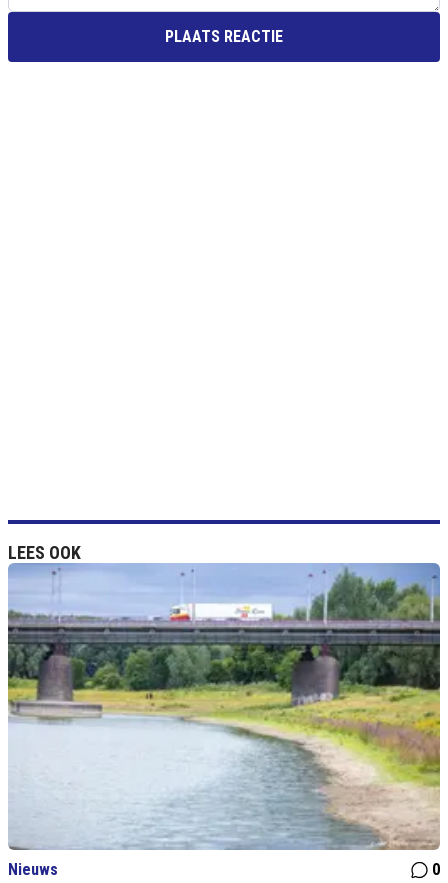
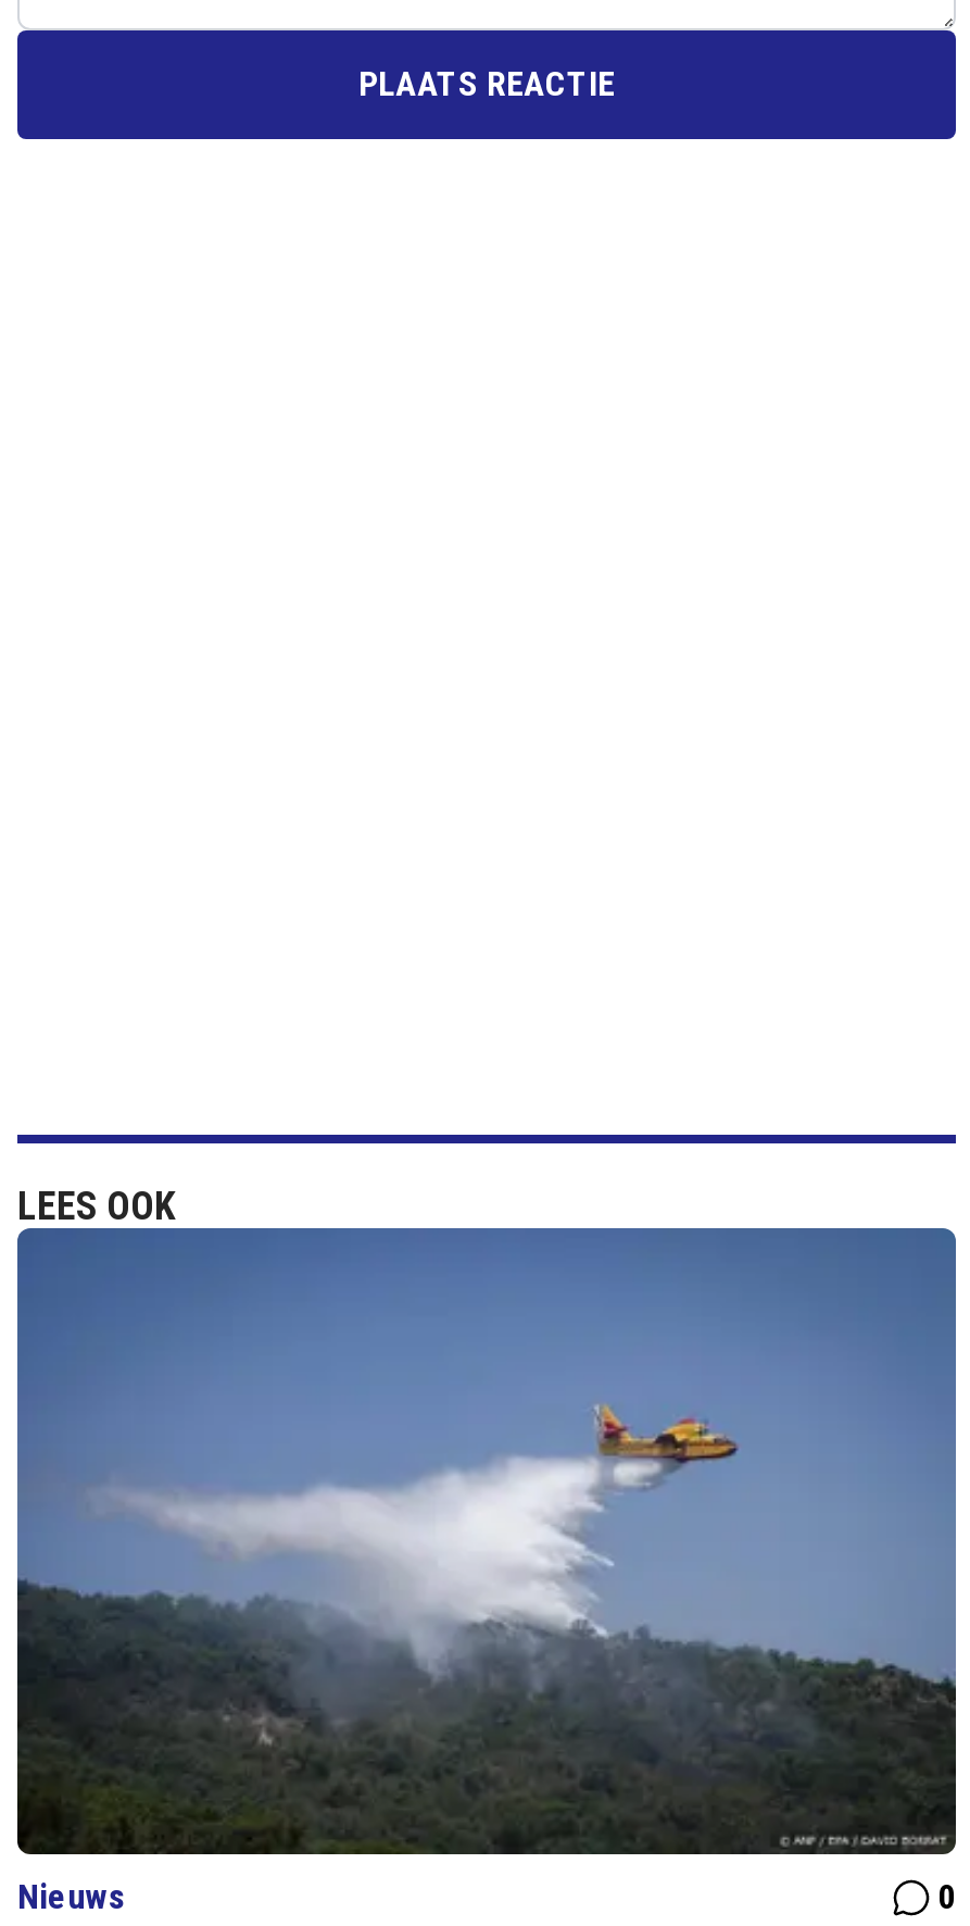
[7,563,441,851] [image] -> [15,1228,958,1856] [image]

